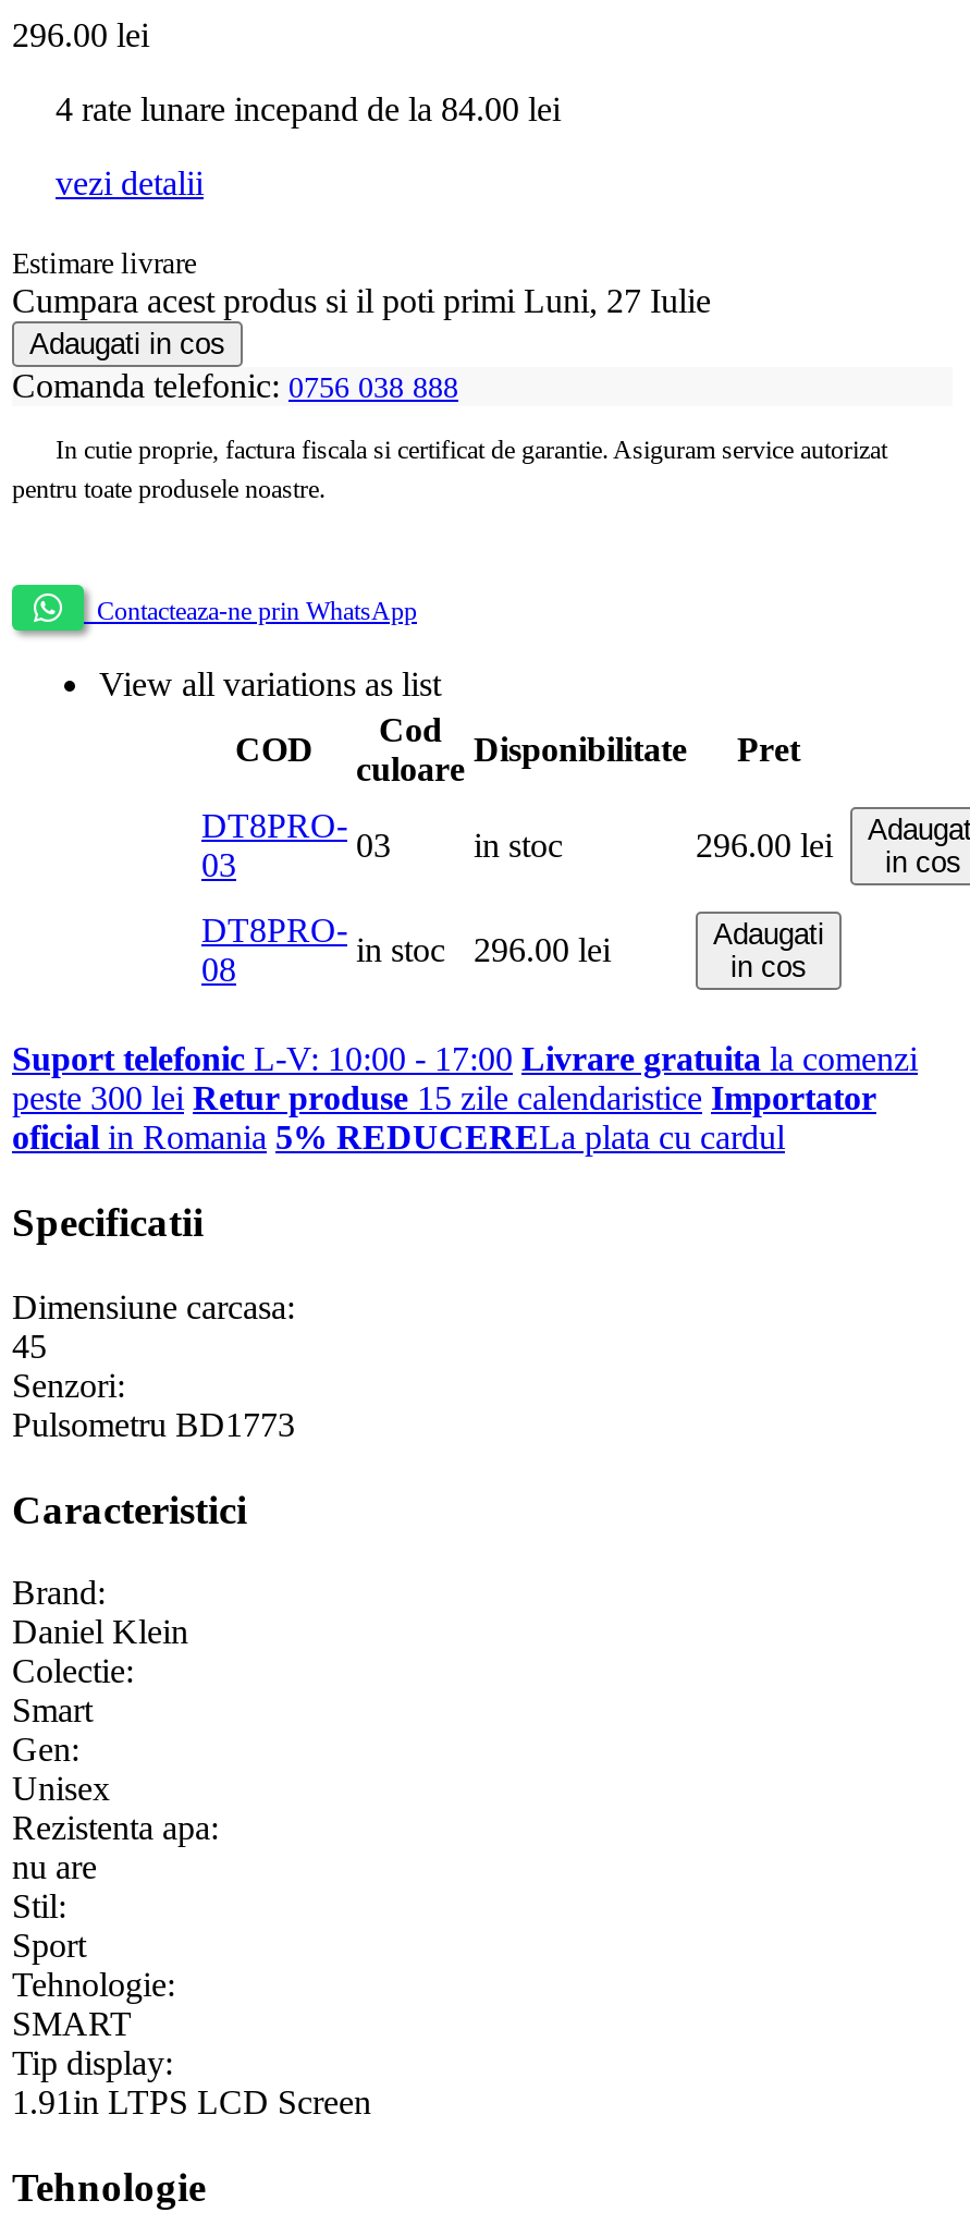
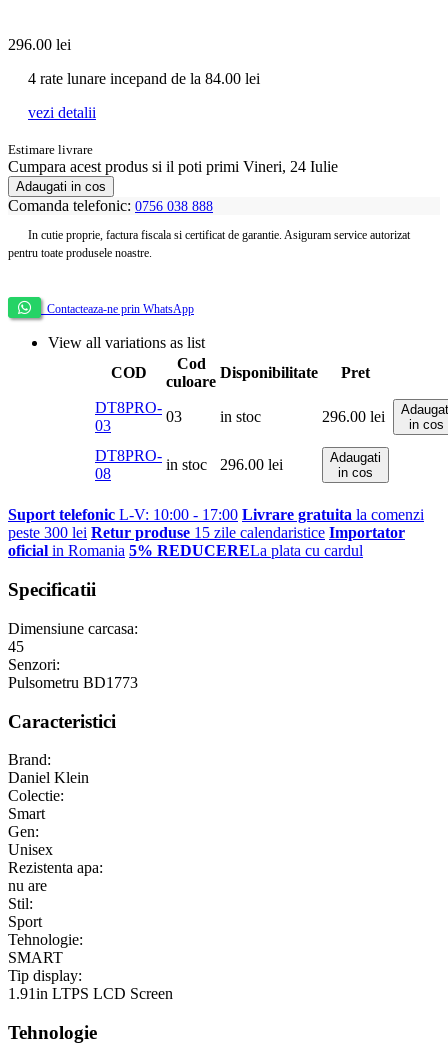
[12,283,711,320] Cumpara acest produs si il poti primi Luni, 27 Iulie -> [8,158,338,175] Cumpara acest produs si il poti primi Vineri, 24 Iulie

